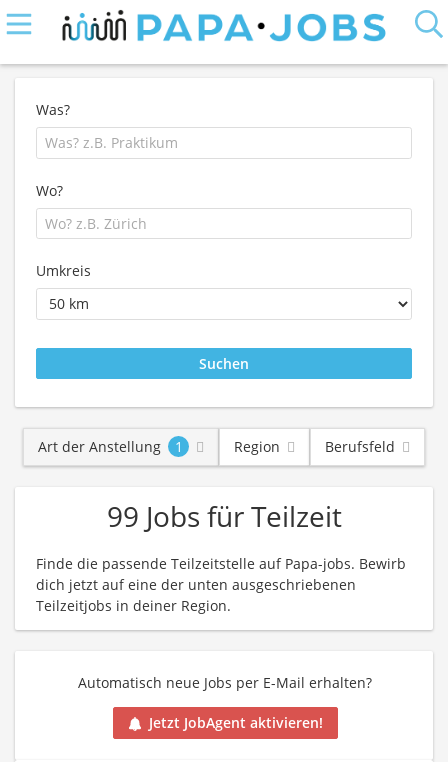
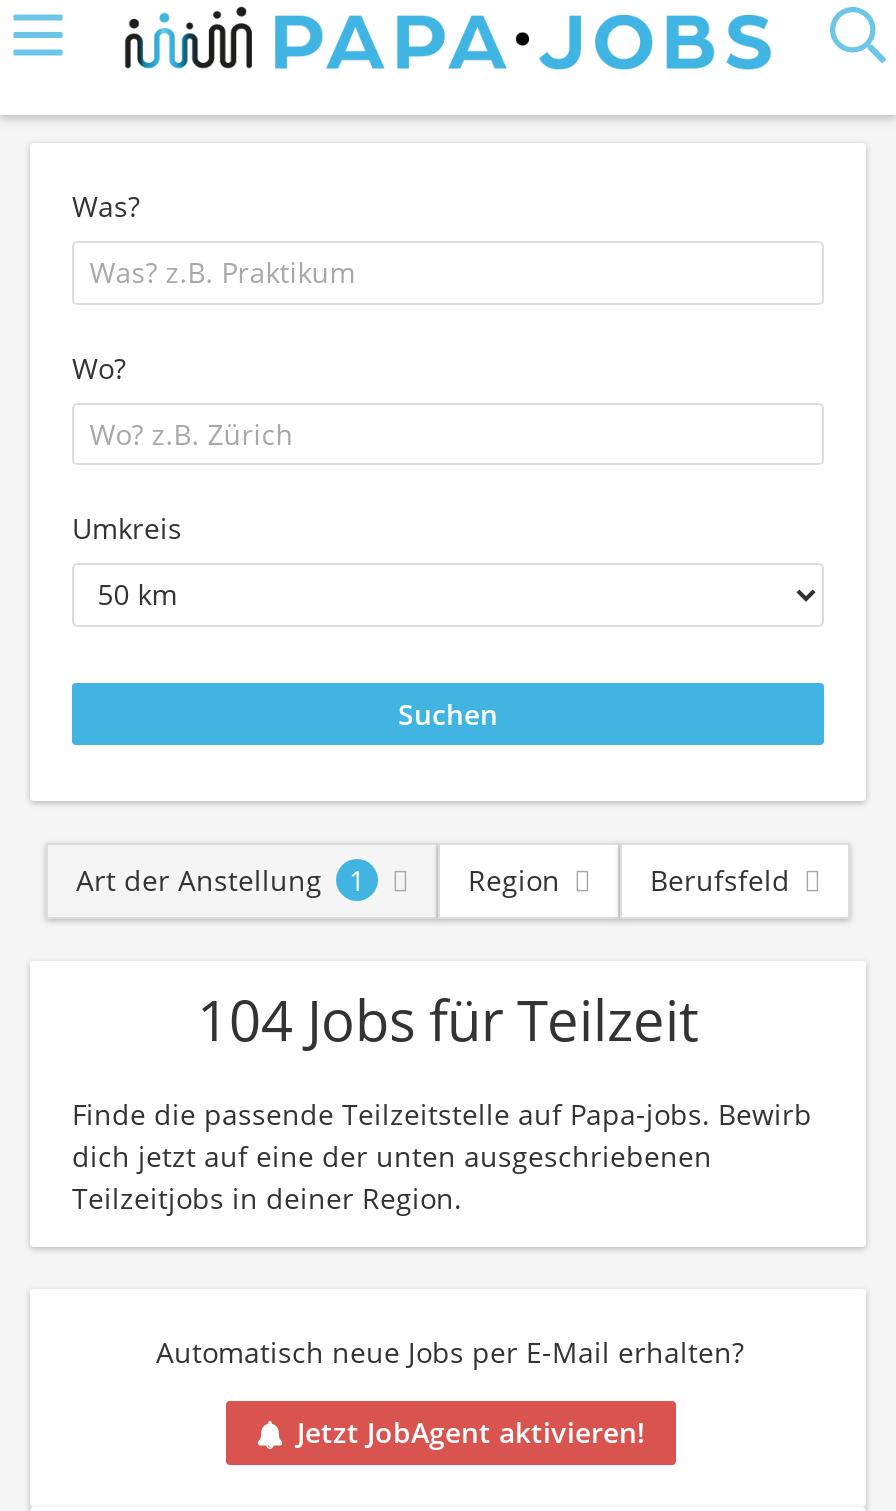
[106,497,341,535] 99 Jobs für Teilzeit -> [197,981,699,1057] 104 Jobs für Teilzeit

